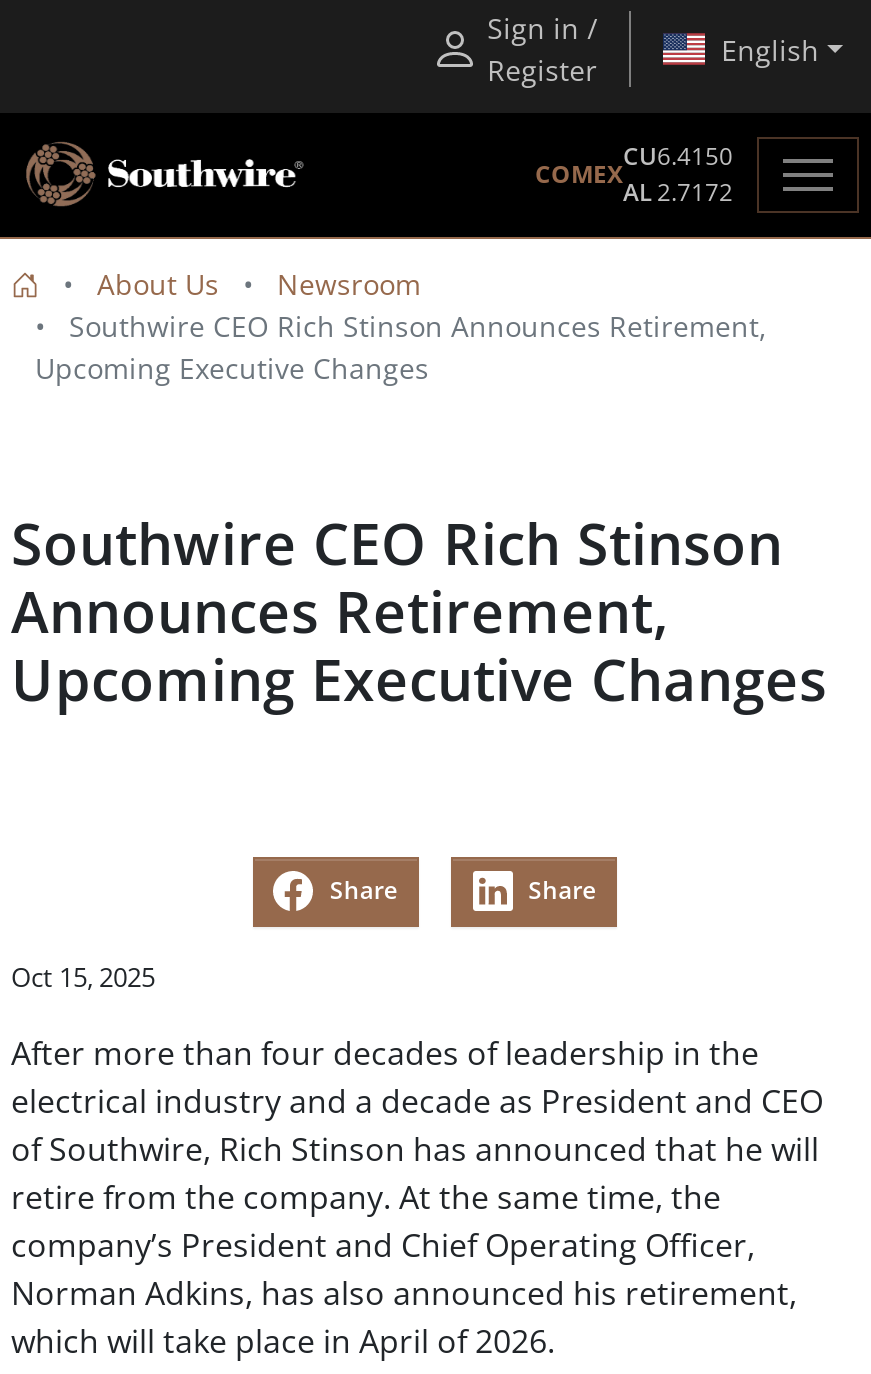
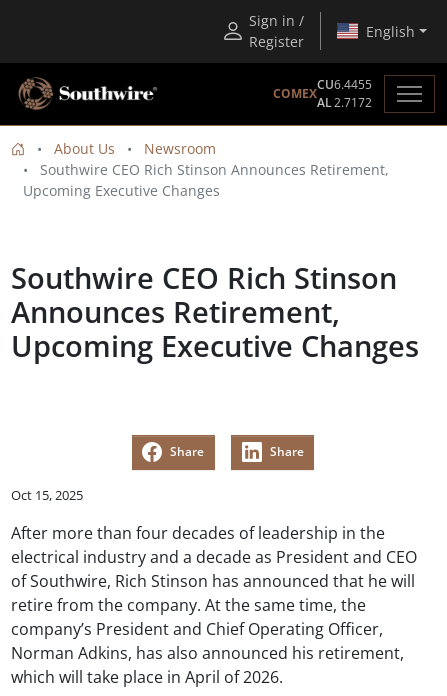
[623,139,733,173] CU6.4150 -> [317,76,372,93] CU6.4455

